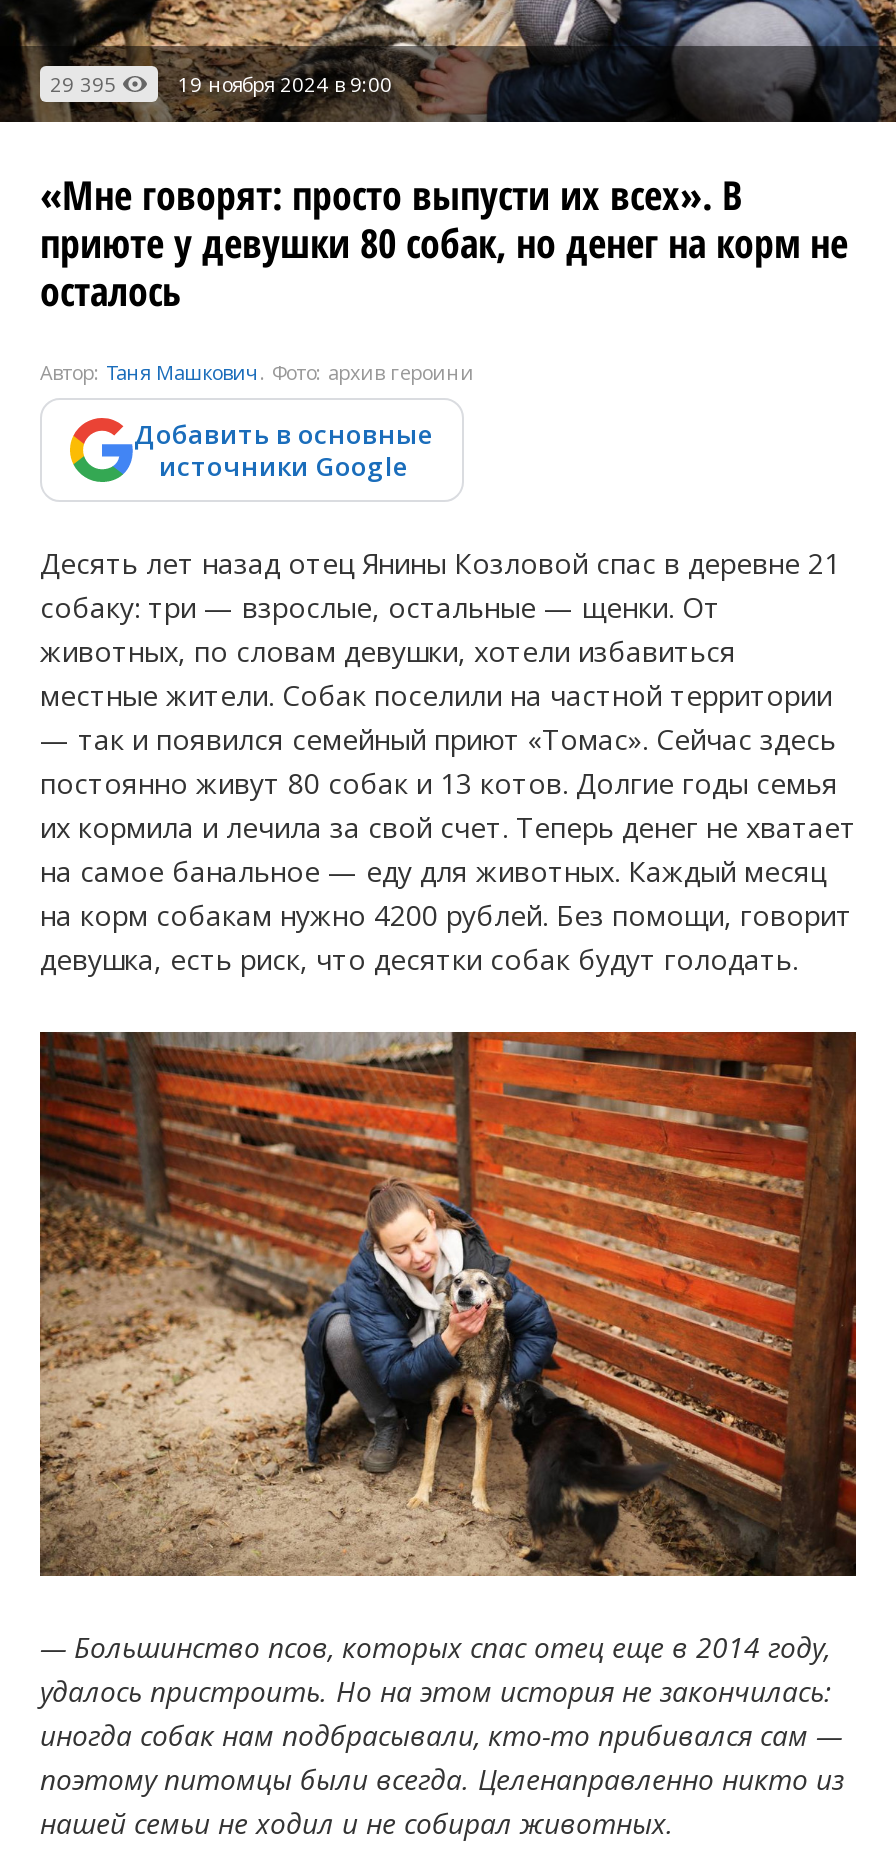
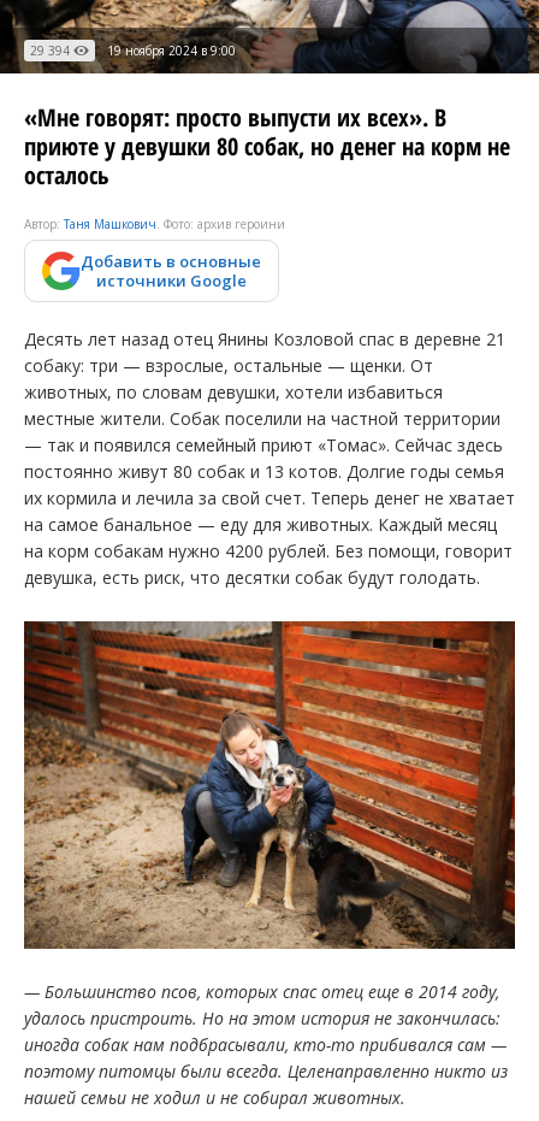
[50,70,392,98] 29 395 19 ноября 2024 в 9:00 -> [30,42,236,59] 29 394 19 ноября 2024 в 9:00

